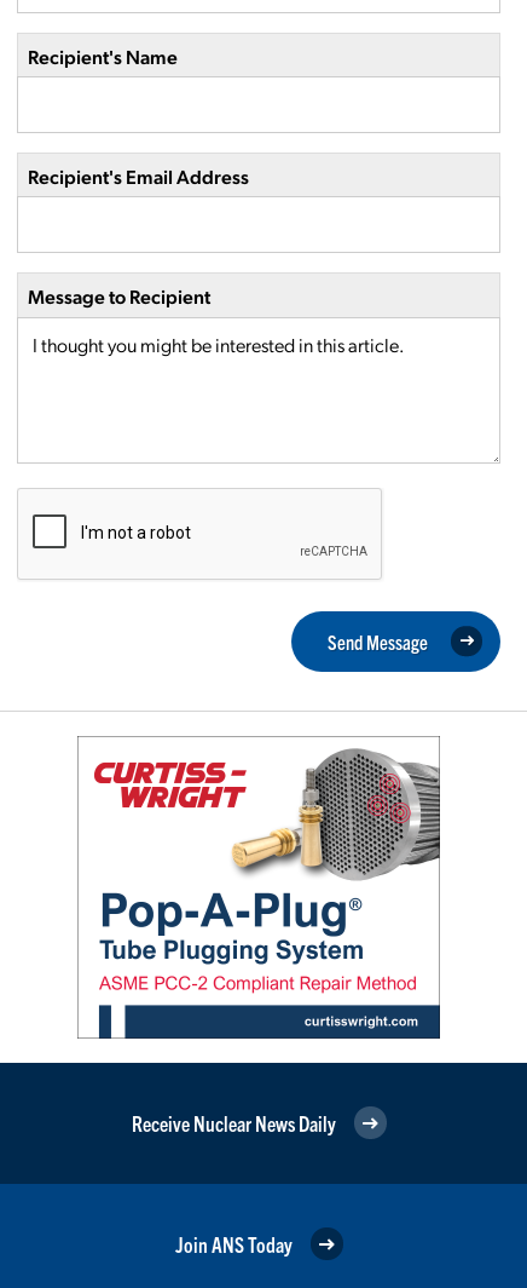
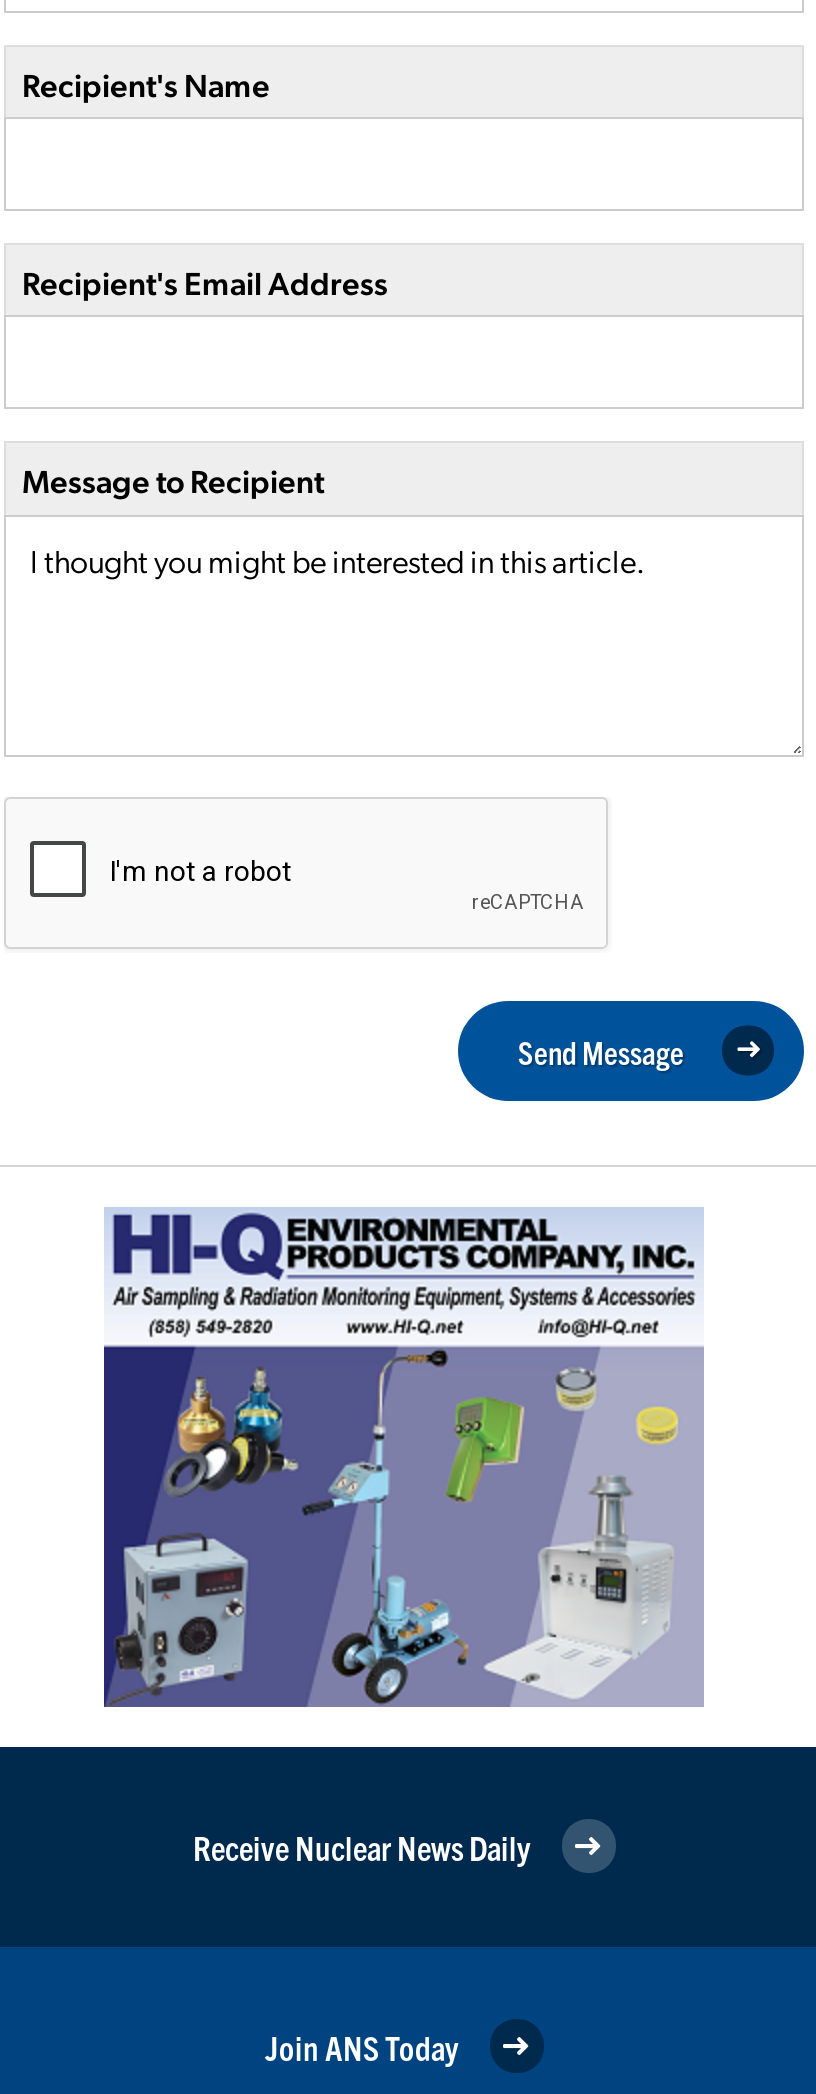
[77,738,441,1039] [image] -> [104,1211,704,1707] [image]

